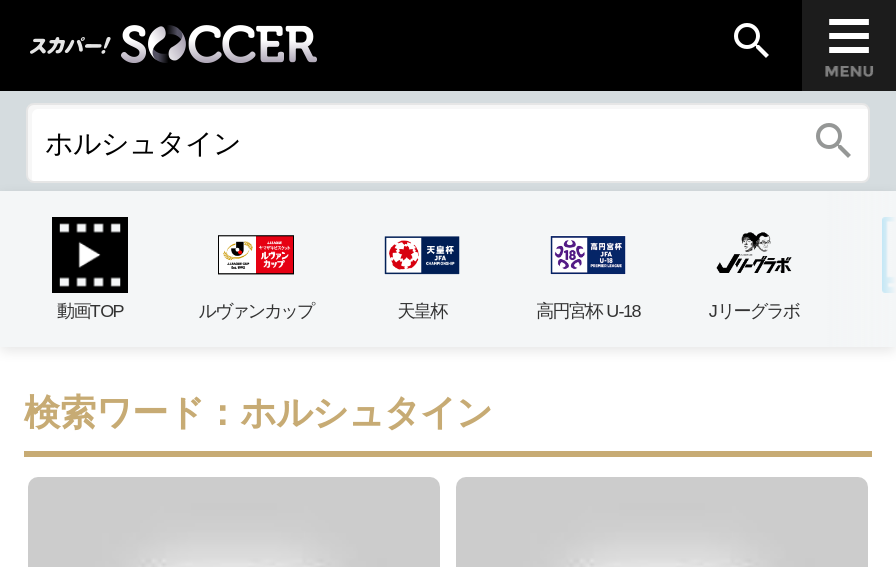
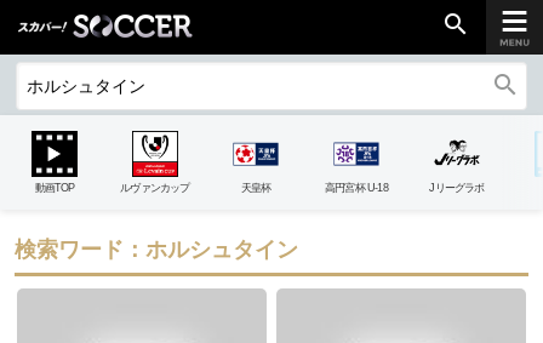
[218,217,294,293] [image] -> [131,130,179,178] [image]

